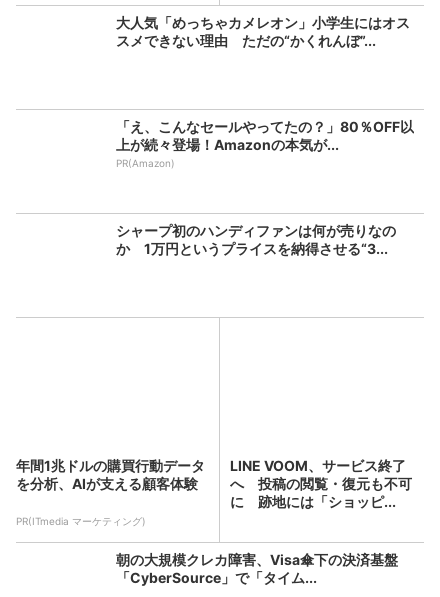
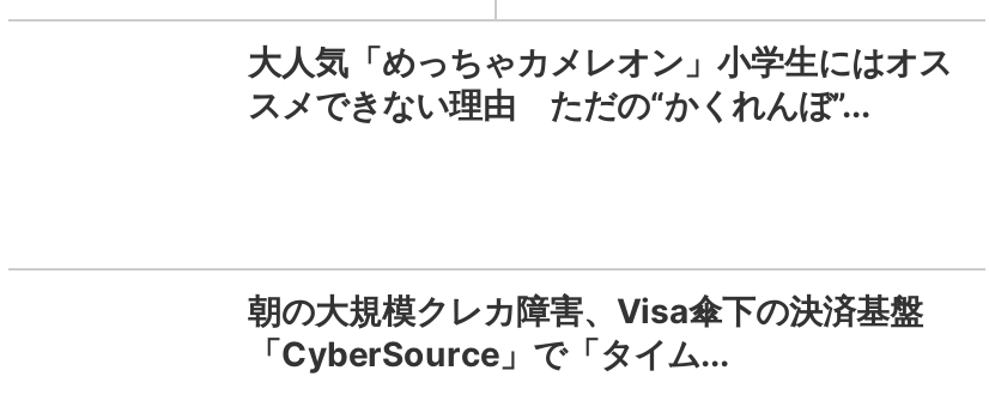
[116,118,414,169] 「え、こんなセールやってたの？」80％OFF以 | 上が続々登場！Amazonの本気が... | PR(Amazon) -> none
[116,222,396,257] シャープ初のハンディファンは何が売りなの | か 1万円というプライスを納得させる“3... -> none
[16,457,205,527] 年間1兆ドルの購買行動データ | を分析、AIが支える顧客体験 | PR(ITmedia マーケティング) -> none
[230,457,412,510] LINE VOOM、サービス終了 | へ 投稿の閲覧・復元も不可 | に 跡地には「ショッピ... -> none

